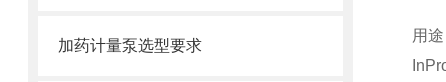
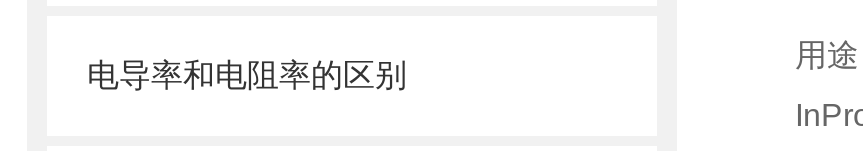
[58,37,202,54] 加药计量泵选型要求 -> [87,58,407,92] 电导率和电阻率的区别

